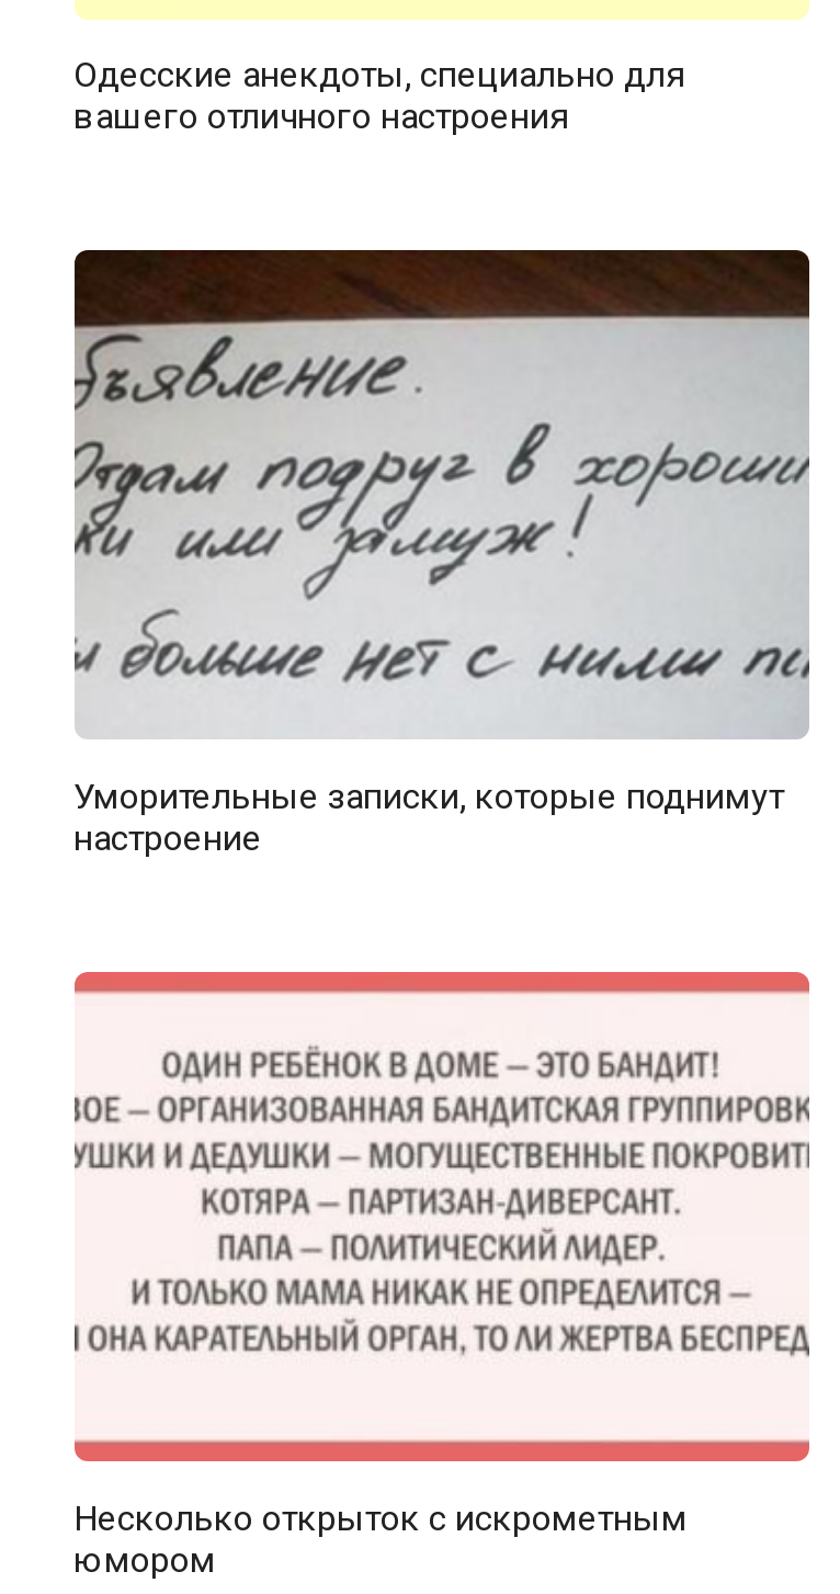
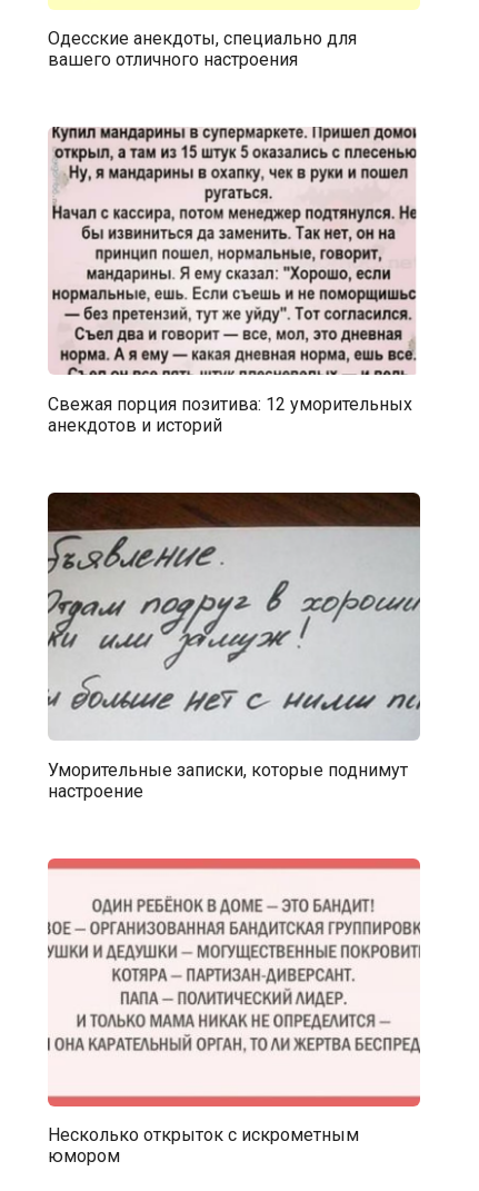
none -> [47,127,419,435] [image] | Свежая порция позитива: 12 уморительных | анекдотов и историй

